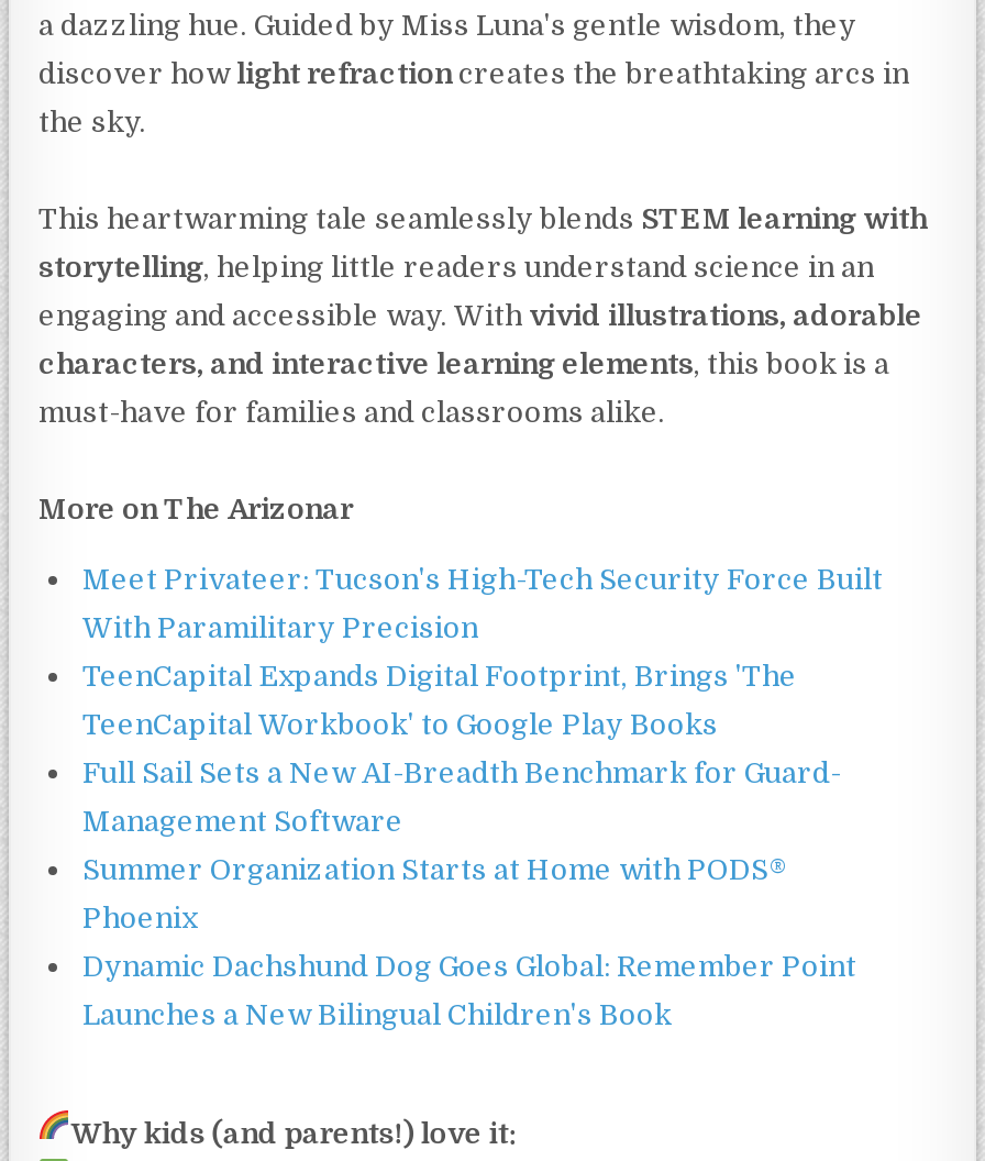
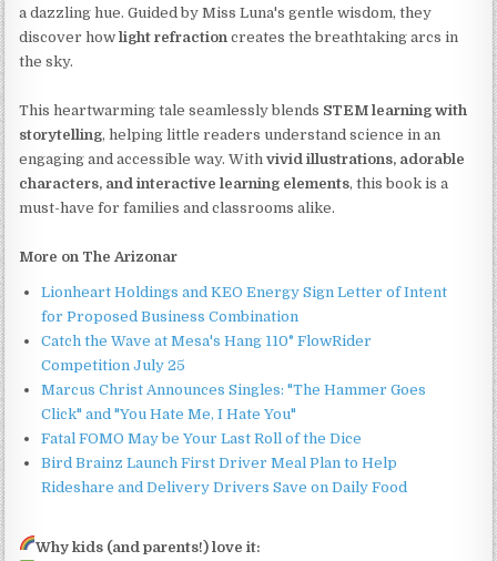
[82,562,883,1031] Meet Privateer: Tucson's High-Tech Security Force Built | With Paramilitary Precision | TeenCapital Expands Digital Footprint, Brings 'The | TeenCapital Workbook' to Google Play Books | Full Sail Sets a New AI-Breadth Benchmark for Guard- | Management Software | Summer Organization Starts at Home with PODS® | Phoenix | Dynamic Dachshund Dog Goes Global: Remember Point | Launches a New Bilingual Children's Book -> [42,284,448,495] Lionheart Holdings and KEO Energy Sign Letter of Intent | for Proposed Business Combination | Catch the Wave at Mesa's Hang 110° FlowRider | Competition July 25 | Marcus Christ Announces Singles: "The Hammer Goes | Click" and "You Hate Me, I Hate You" | Fatal FOMO May be Your Last Roll of the Dice | Bird Brainz Launch First Driver Meal Plan to Help | Rideshare and Delivery Drivers Save on Daily Food

